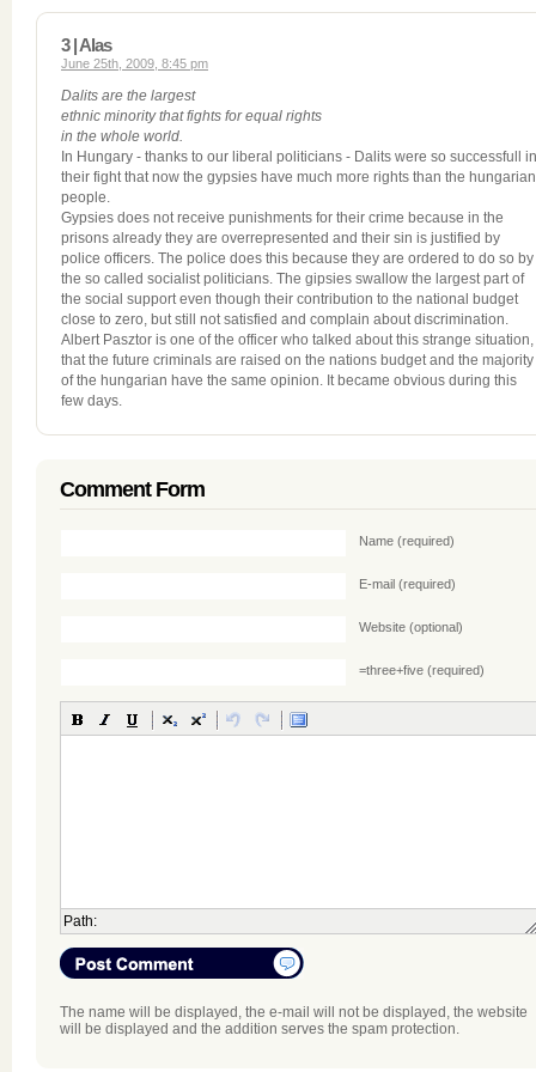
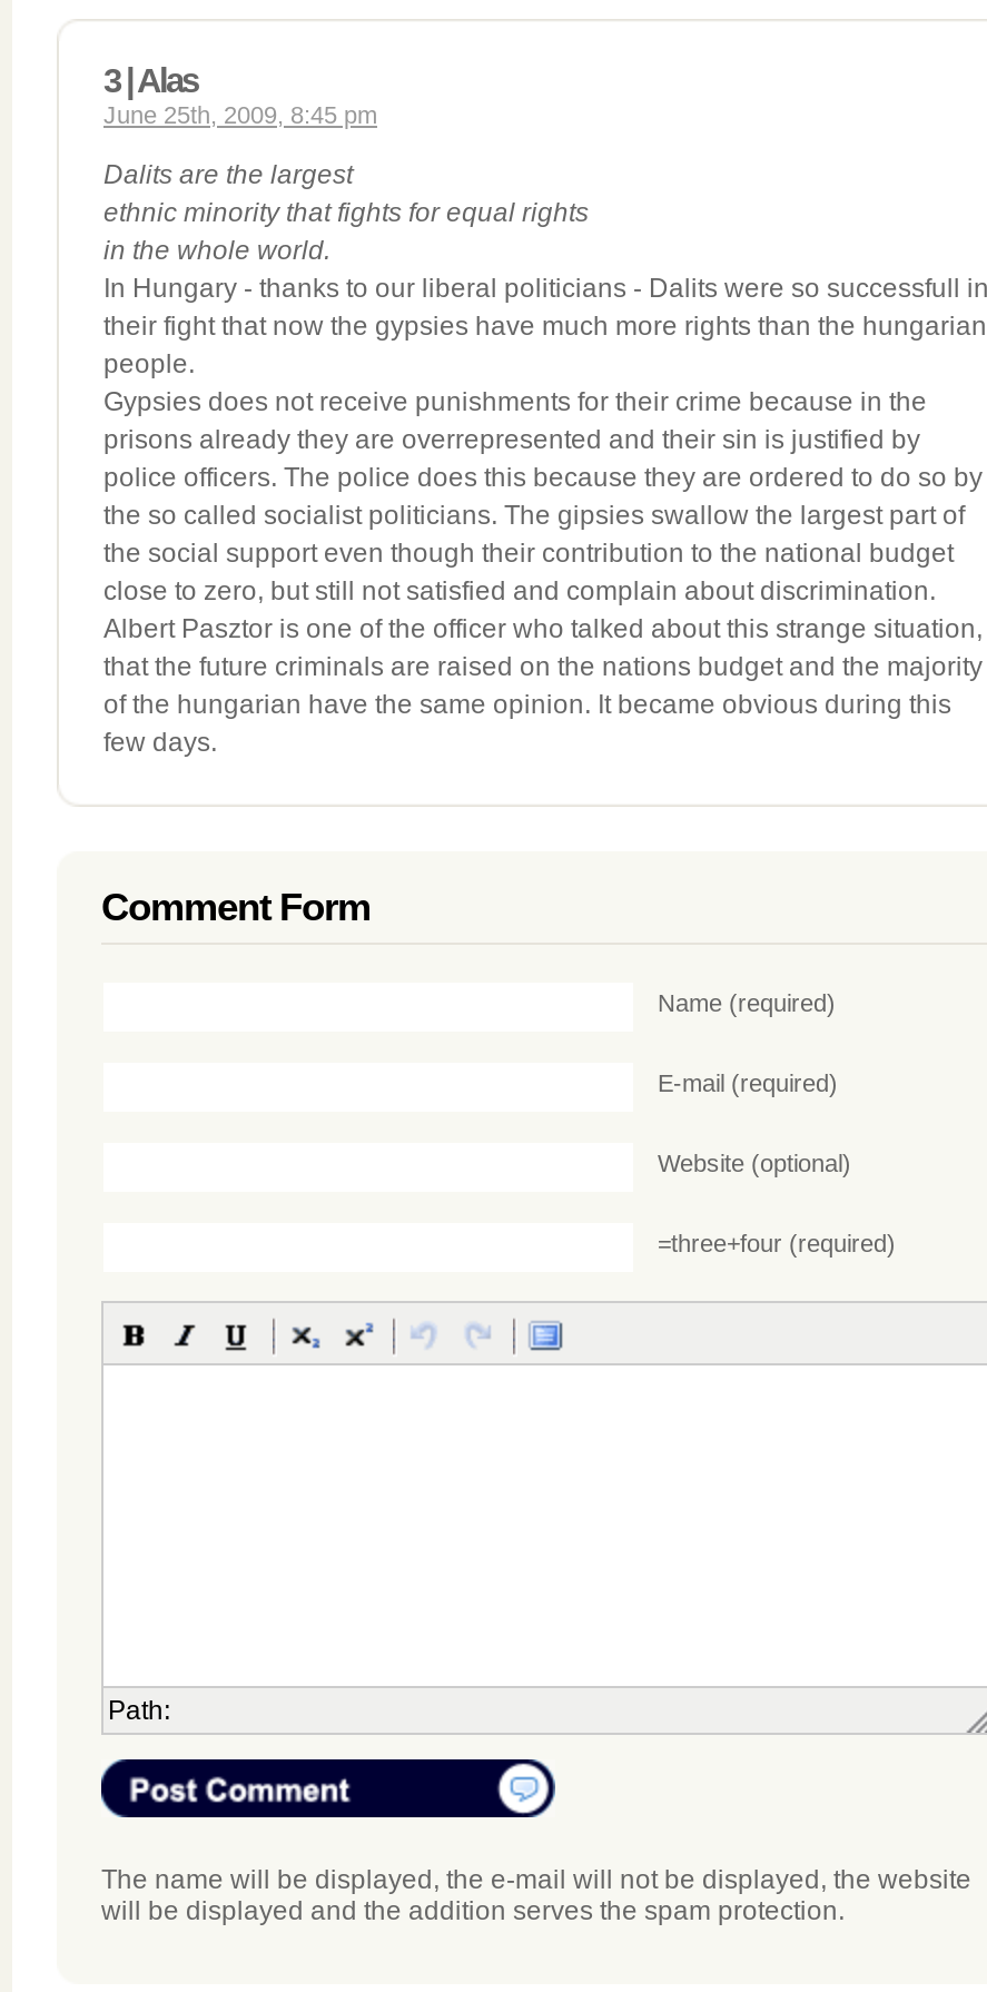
[359,663,485,677] =three+five (required) -> [658,1230,896,1256] =three+four (required)

